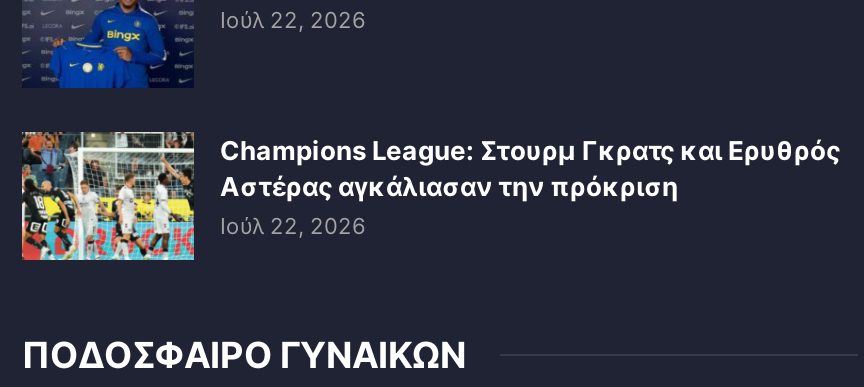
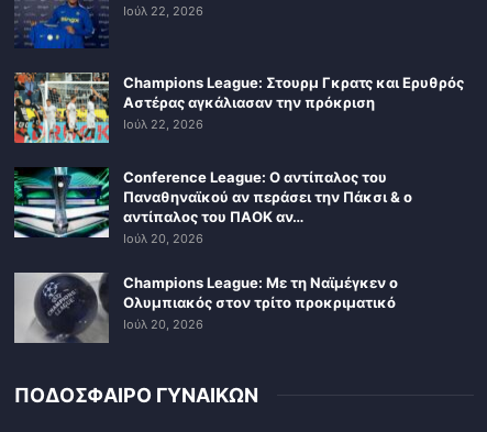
none -> [13,167,412,332] [image] | Conference League: Ο αντίπαλος του | Παναθηναϊκού αν περάσει την Πάκσι & ο | αντίπαλος του ΠΑΟΚ αν… | Ιούλ 20, 2026 | Champions League: Με τη Ναϊμέγκεν ο | Ολυμπιακός στον τρίτο προκριματικό | Ιούλ 20, 2026
none -> [13,272,109,344] [image]

